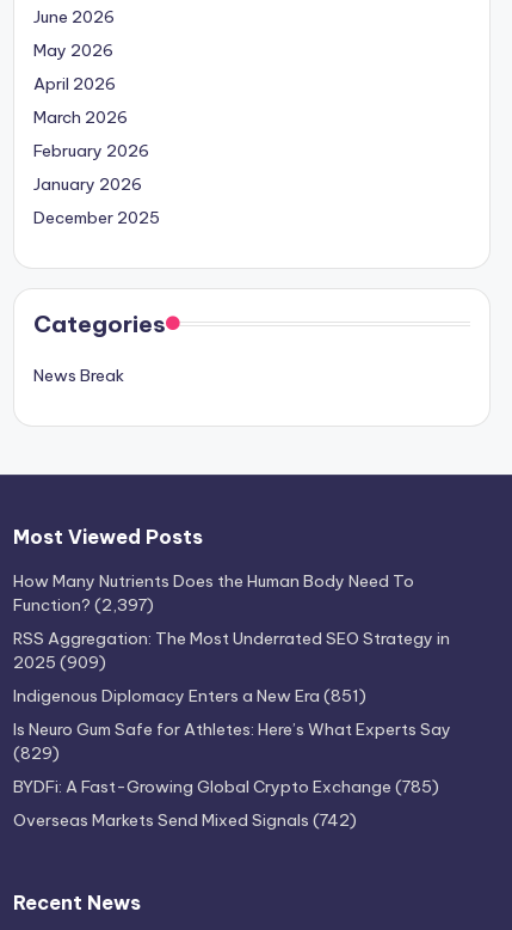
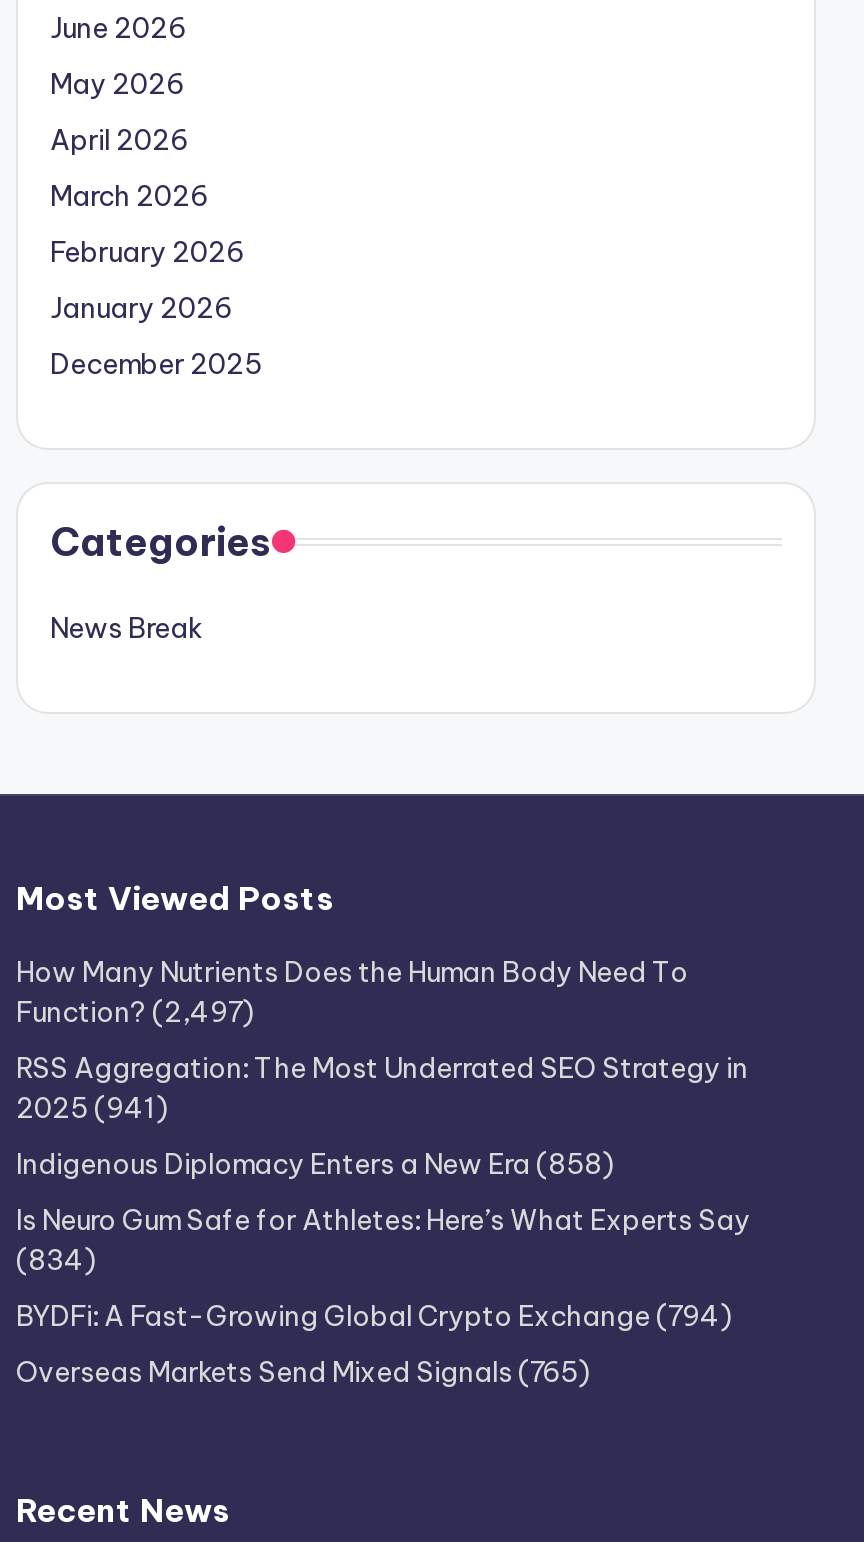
[13,594,154,616] Function? (2,397) -> [16,994,254,1030] Function? (2,497)
[13,651,106,673] 2025 (909) -> [16,1090,168,1126] 2025 (941)
[13,685,366,706] Indigenous Diplomacy Enters a New Era (851) -> [16,1146,614,1182] Indigenous Diplomacy Enters a New Era (858)
[13,742,60,764] (829) -> [16,1242,96,1278] (834)
[13,776,439,797] BYDFi: A Fast-Growing Global Crypto Exchange (785) -> [16,1298,732,1334] BYDFi: A Fast-Growing Global Crypto Exchange (794)
[13,809,357,831] Overseas Markets Send Mixed Signals (742) -> [16,1354,590,1390] Overseas Markets Send Mixed Signals (765)

